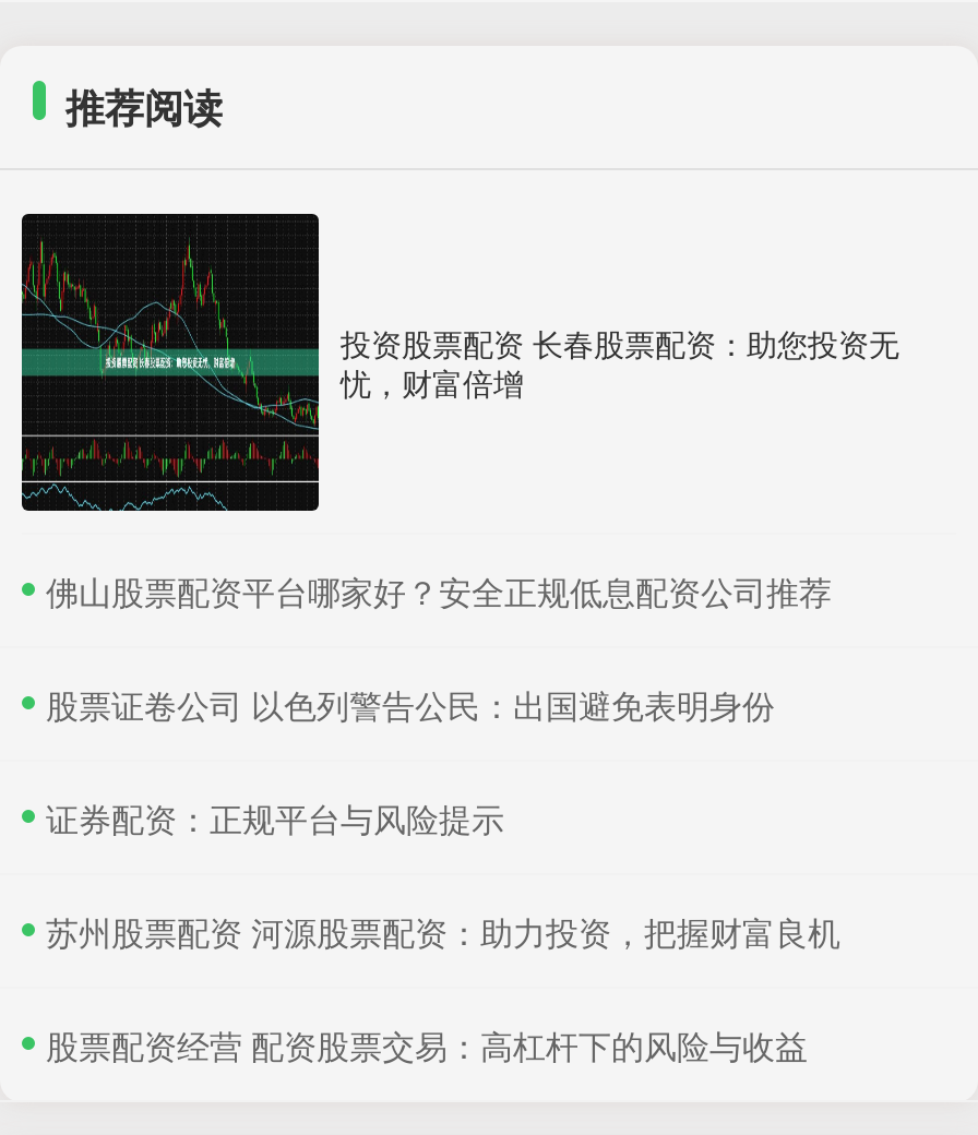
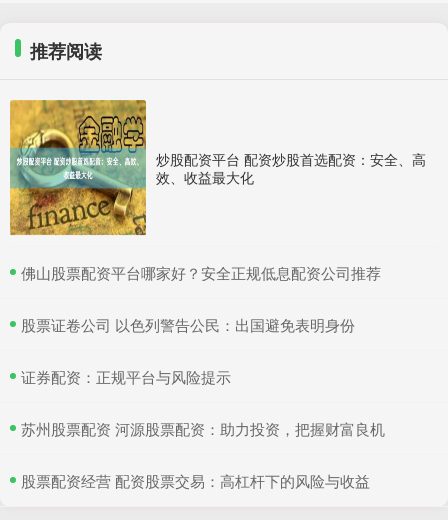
[20,212,899,513] [image] | 投资股票配资 长春股票配资：助您投资无 | 忧，财富倍增 -> [9,99,426,236] [image] | 炒股配资平台 配资炒股首选配资：安全、高 | 效、收益最大化

